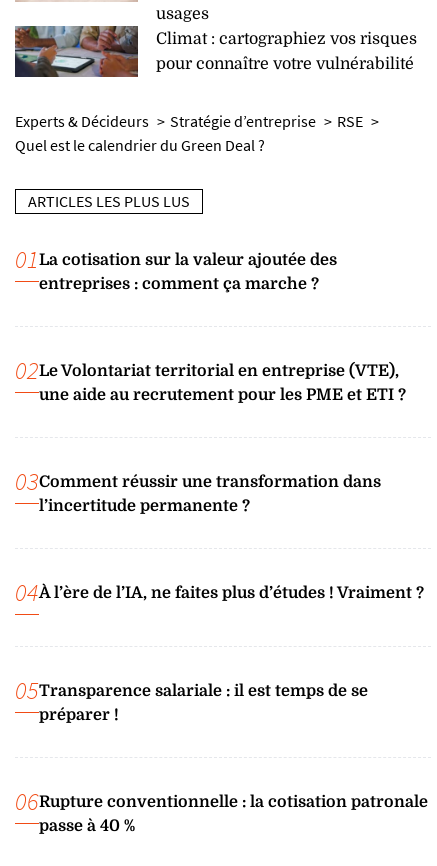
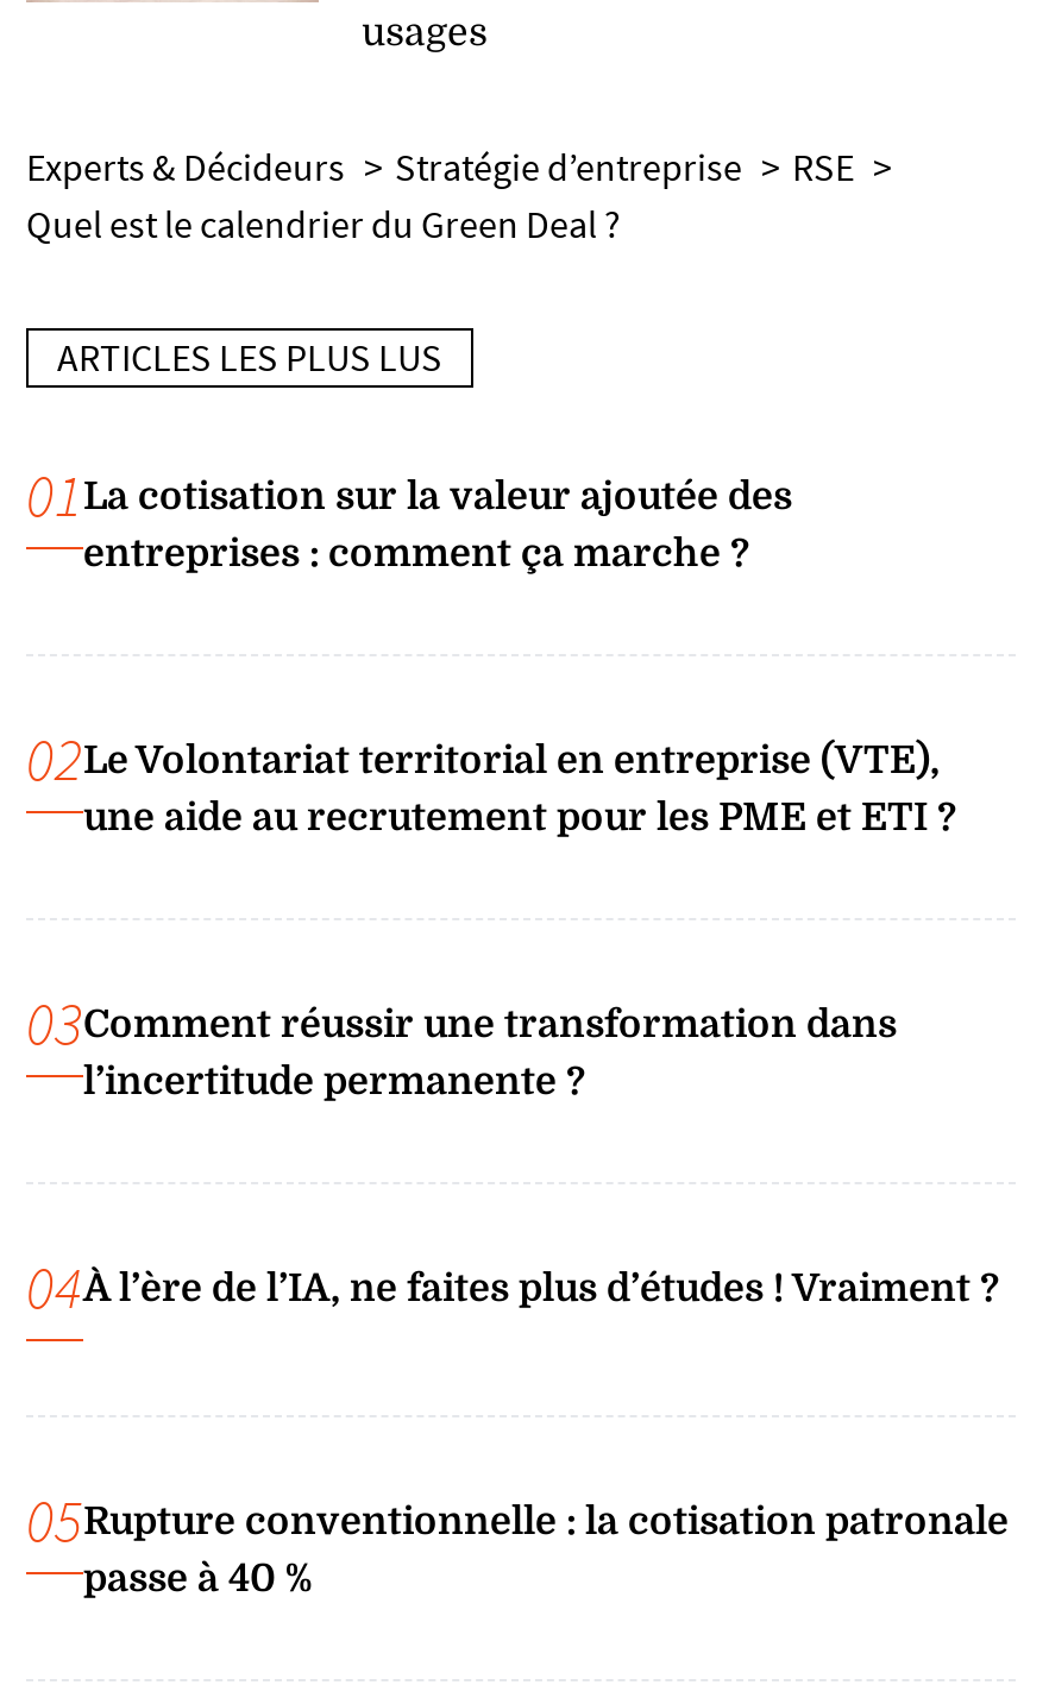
[14,25,417,78] [image] | Climat : cartographiez vos risques | pour connaître votre vulnérabilité -> none
[15,674,428,817] 05Transparence salariale : il est temps de se | préparer ! | 06Rupture conventionnelle : la cotisation patronale -> [26,1482,1009,1558] 05Rupture conventionnelle : la cotisation patronale

